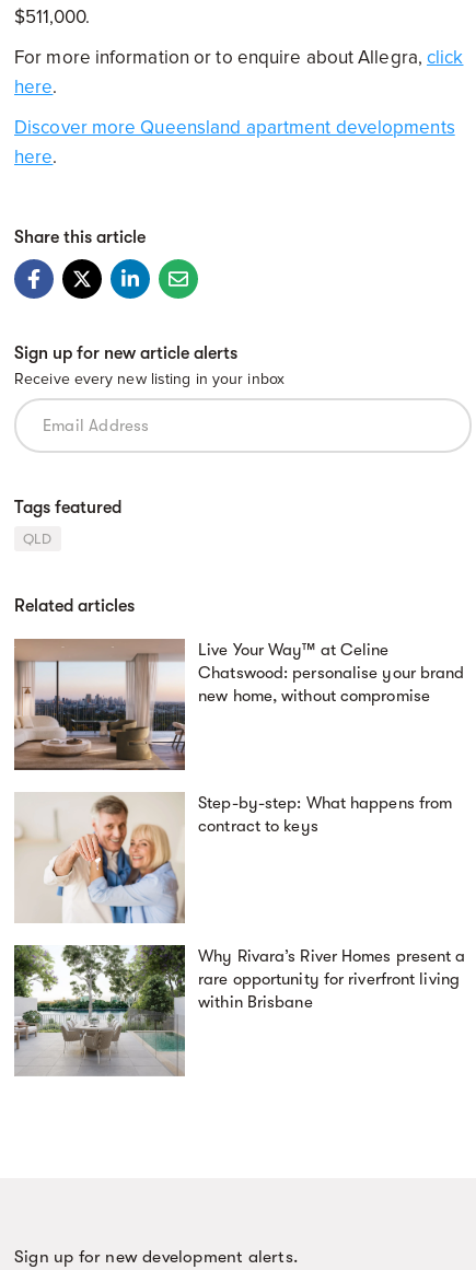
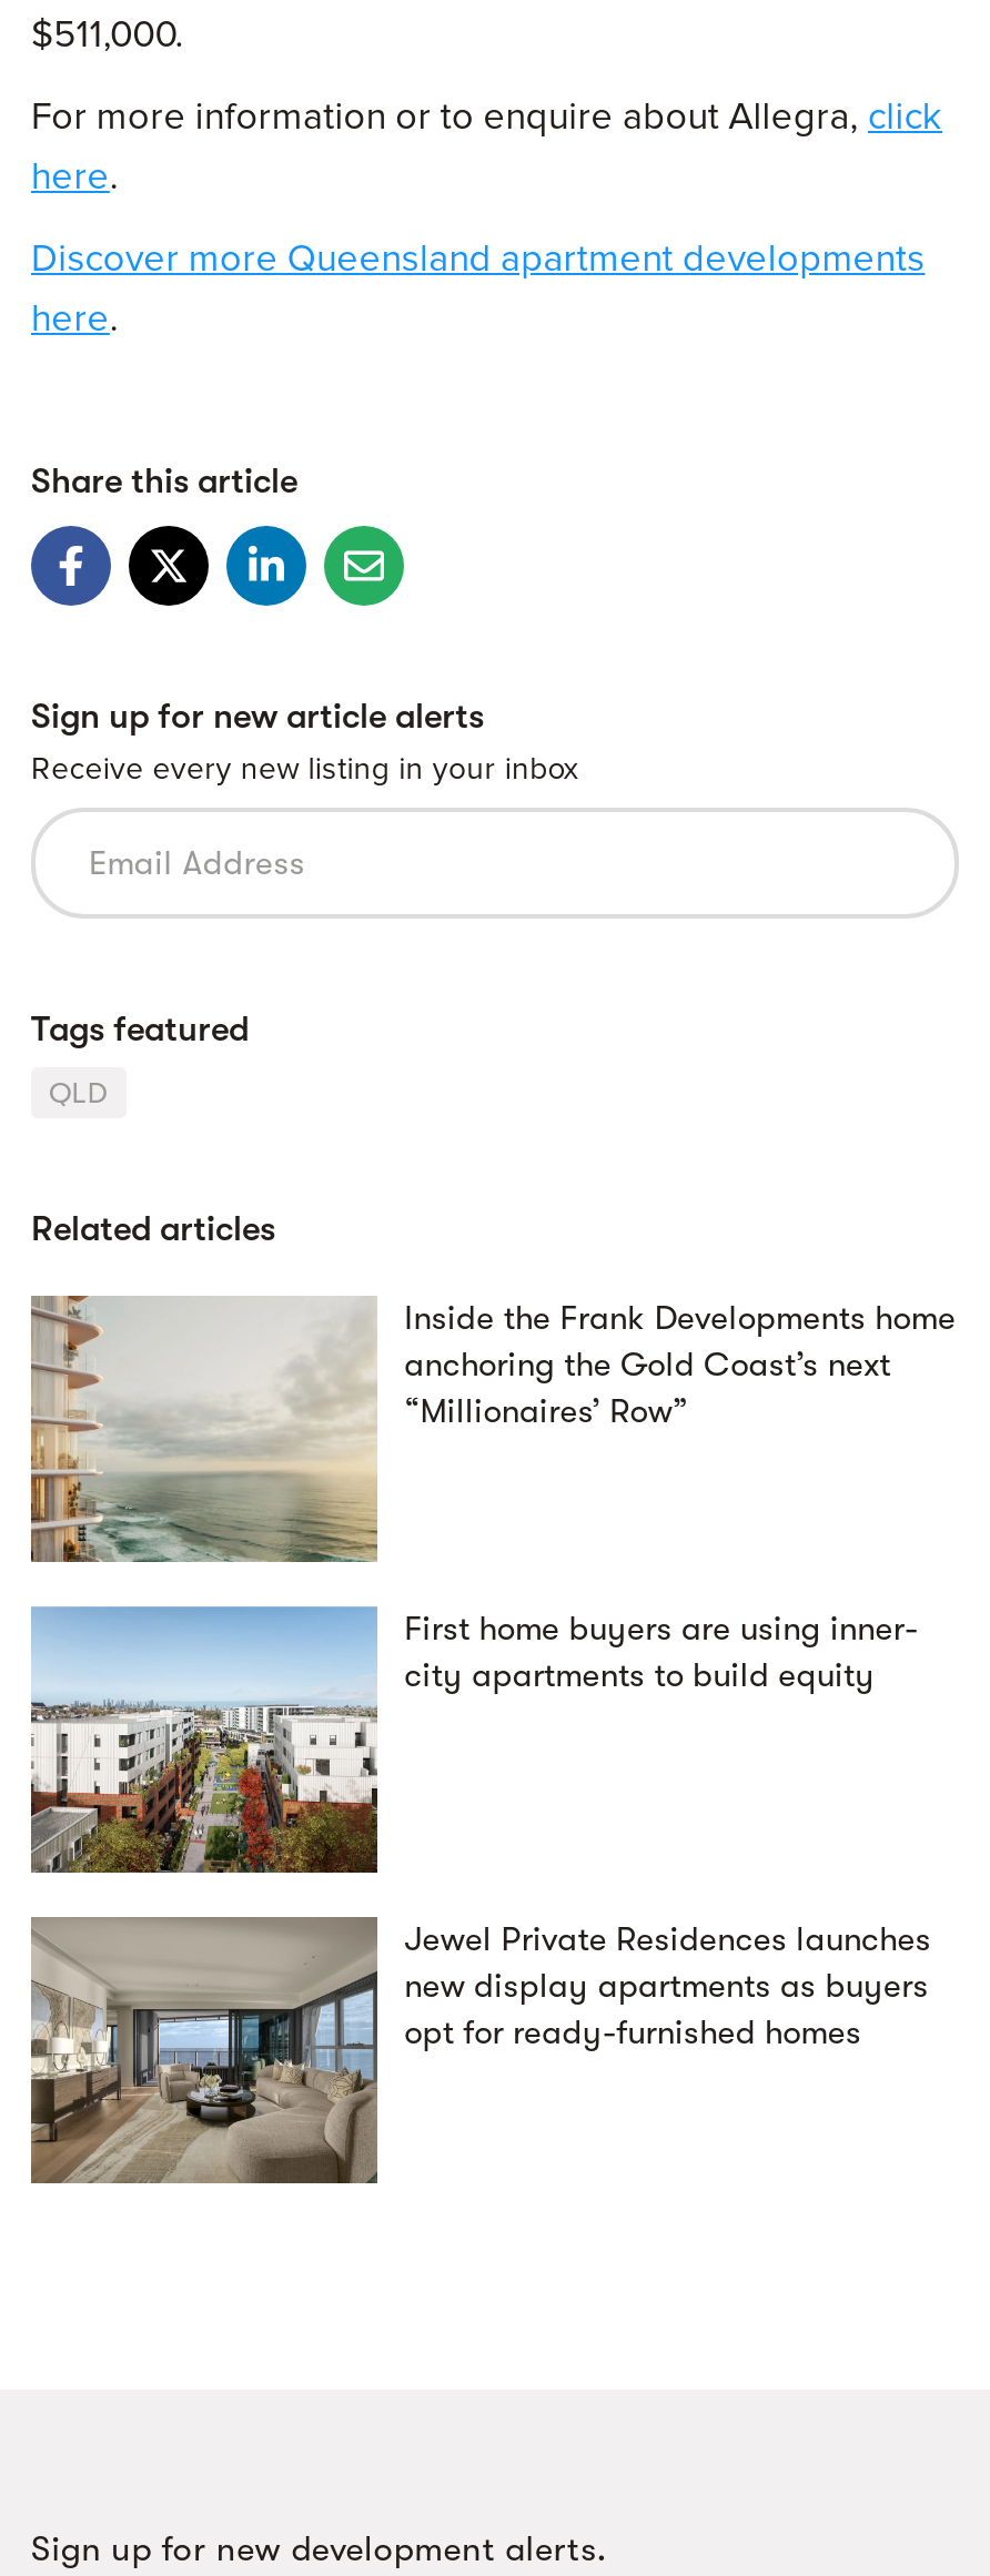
[14,639,465,771] [image] | Live Your Way™ at Celine | Chatswood: personalise your brand | new home, without compromise -> [31,1296,956,1564] [image] | Inside the Frank Developments home | anchoring the Gold Coast’s next | “Millionaires’ Row”
[14,792,452,924] [image] | Step-by-step: What happens from | contract to keys -> [29,1604,918,1875] [image] | First home buyers are using inner- | city apartments to build equity
[14,944,466,1076] [image] | Why Rivara’s River Homes present a | rare opportunity for riverfront living | within Brisbane -> [31,1915,931,2183] [image] | Jewel Private Residences launches | new display apartments as buyers | opt for ready-furnished homes

